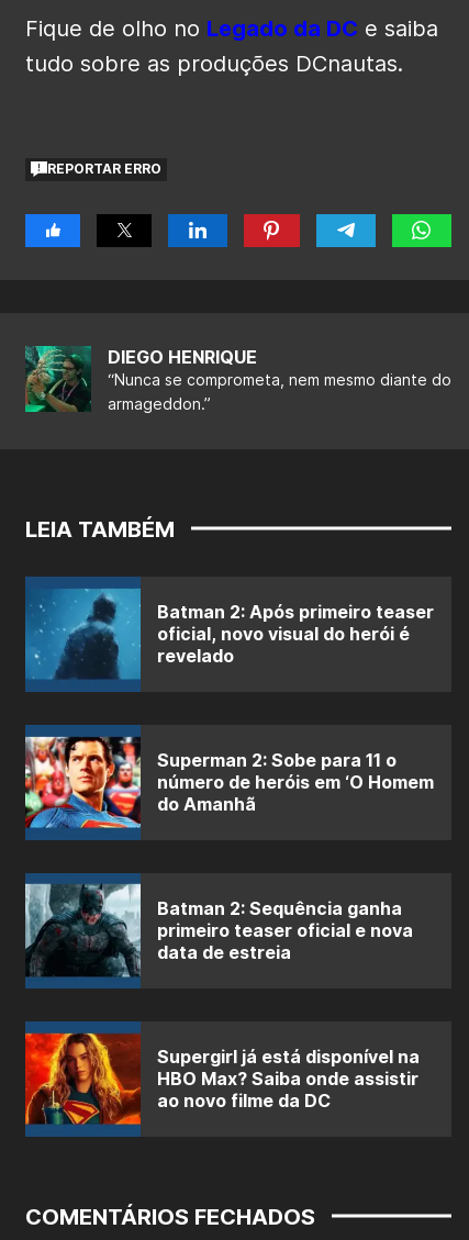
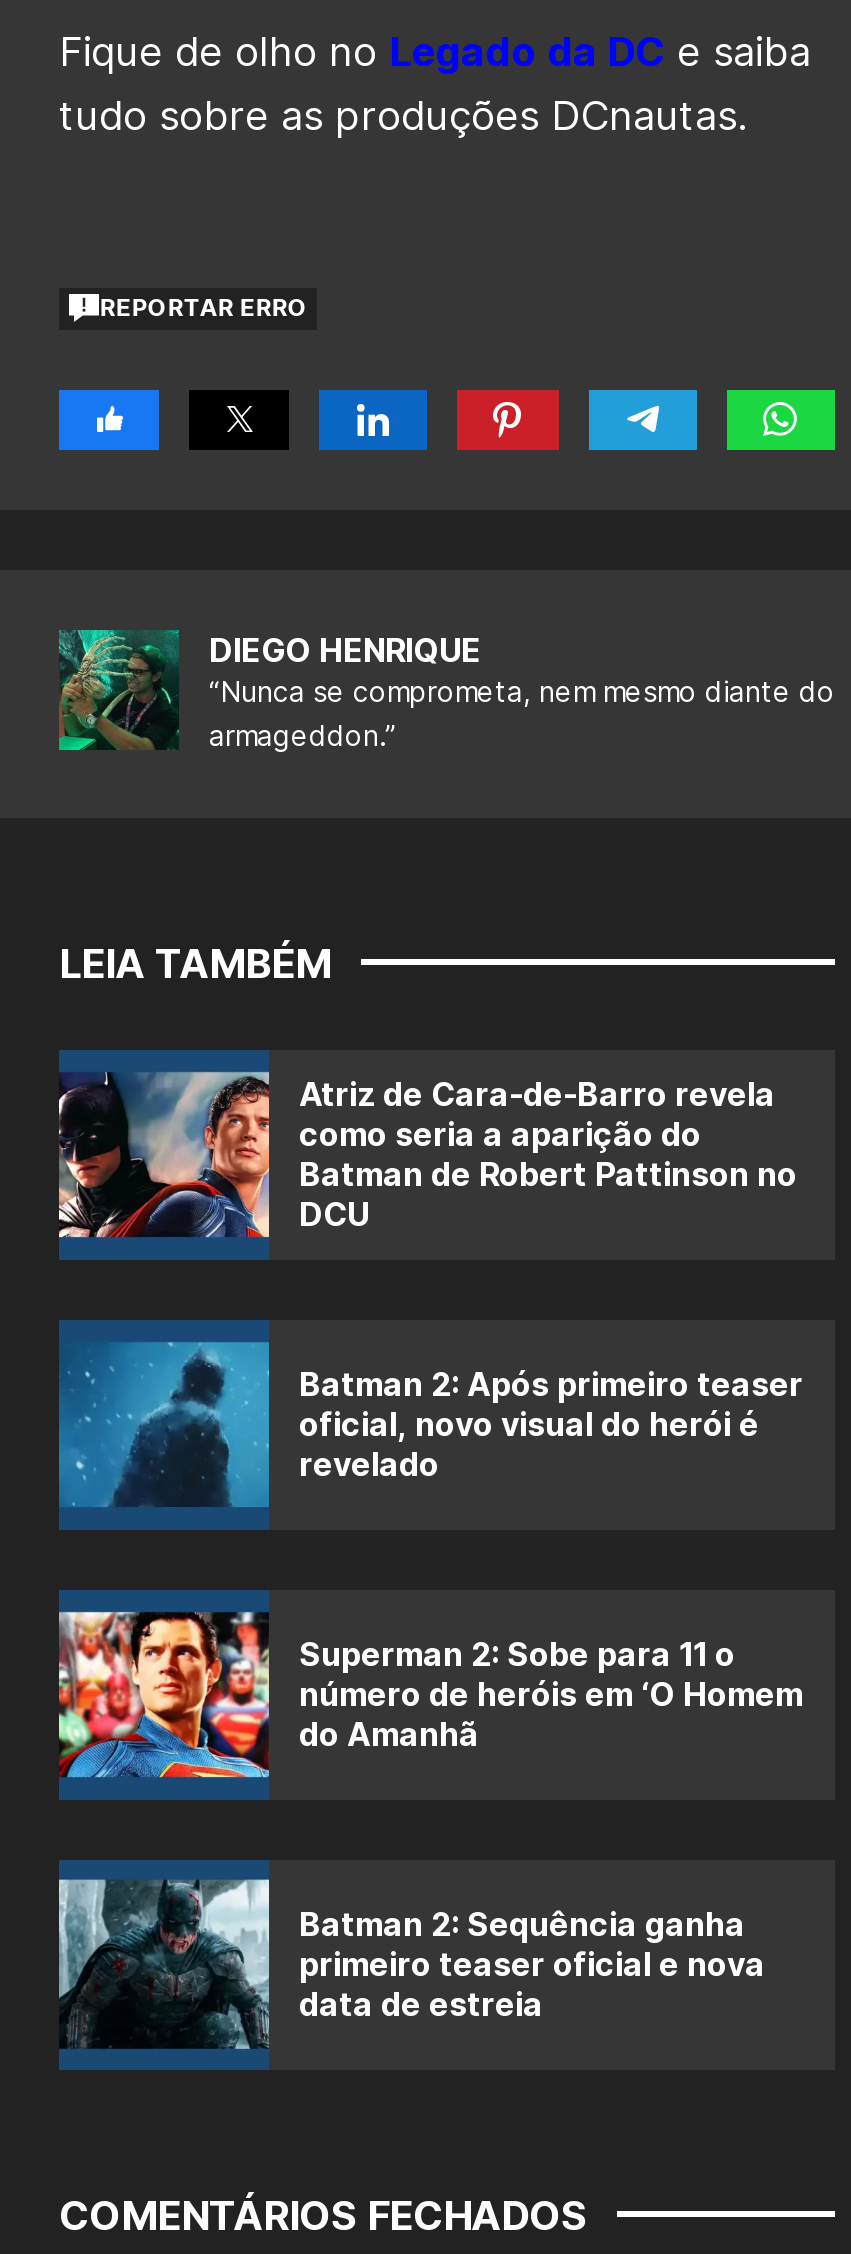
none -> [57,1070,797,1240] [image] | Atriz de Cara-de-Barro revela | como seria a aparição do | Batman de Robert Pattinson no | DCU
moved [25,587,434,963] -> [59,1338,803,2024]: [image] | Batman 2: Após primeiro teaser | oficial, novo visual do herói é | ... | primeiro teaser oficial e nova | data de estreia
[24,1032,420,1126] [image] | Supergirl já está disponível na | HBO Max? Saiba onde assistir | ao novo filme da DC -> none

